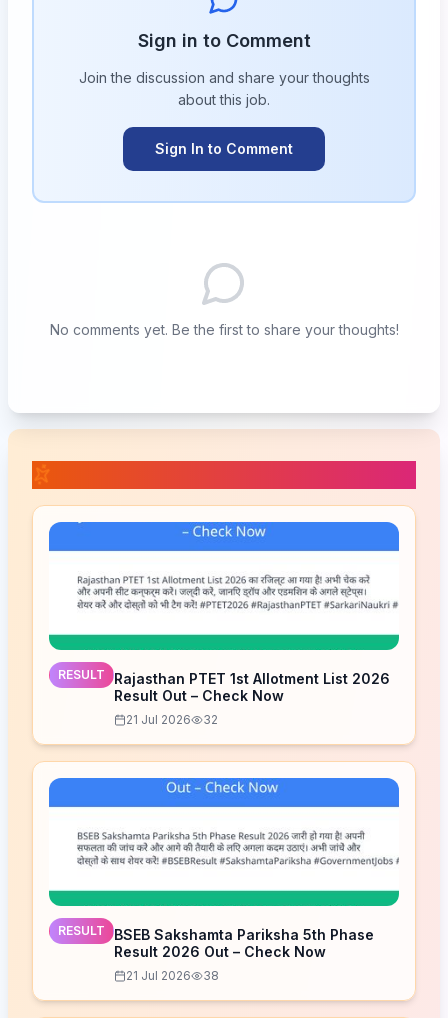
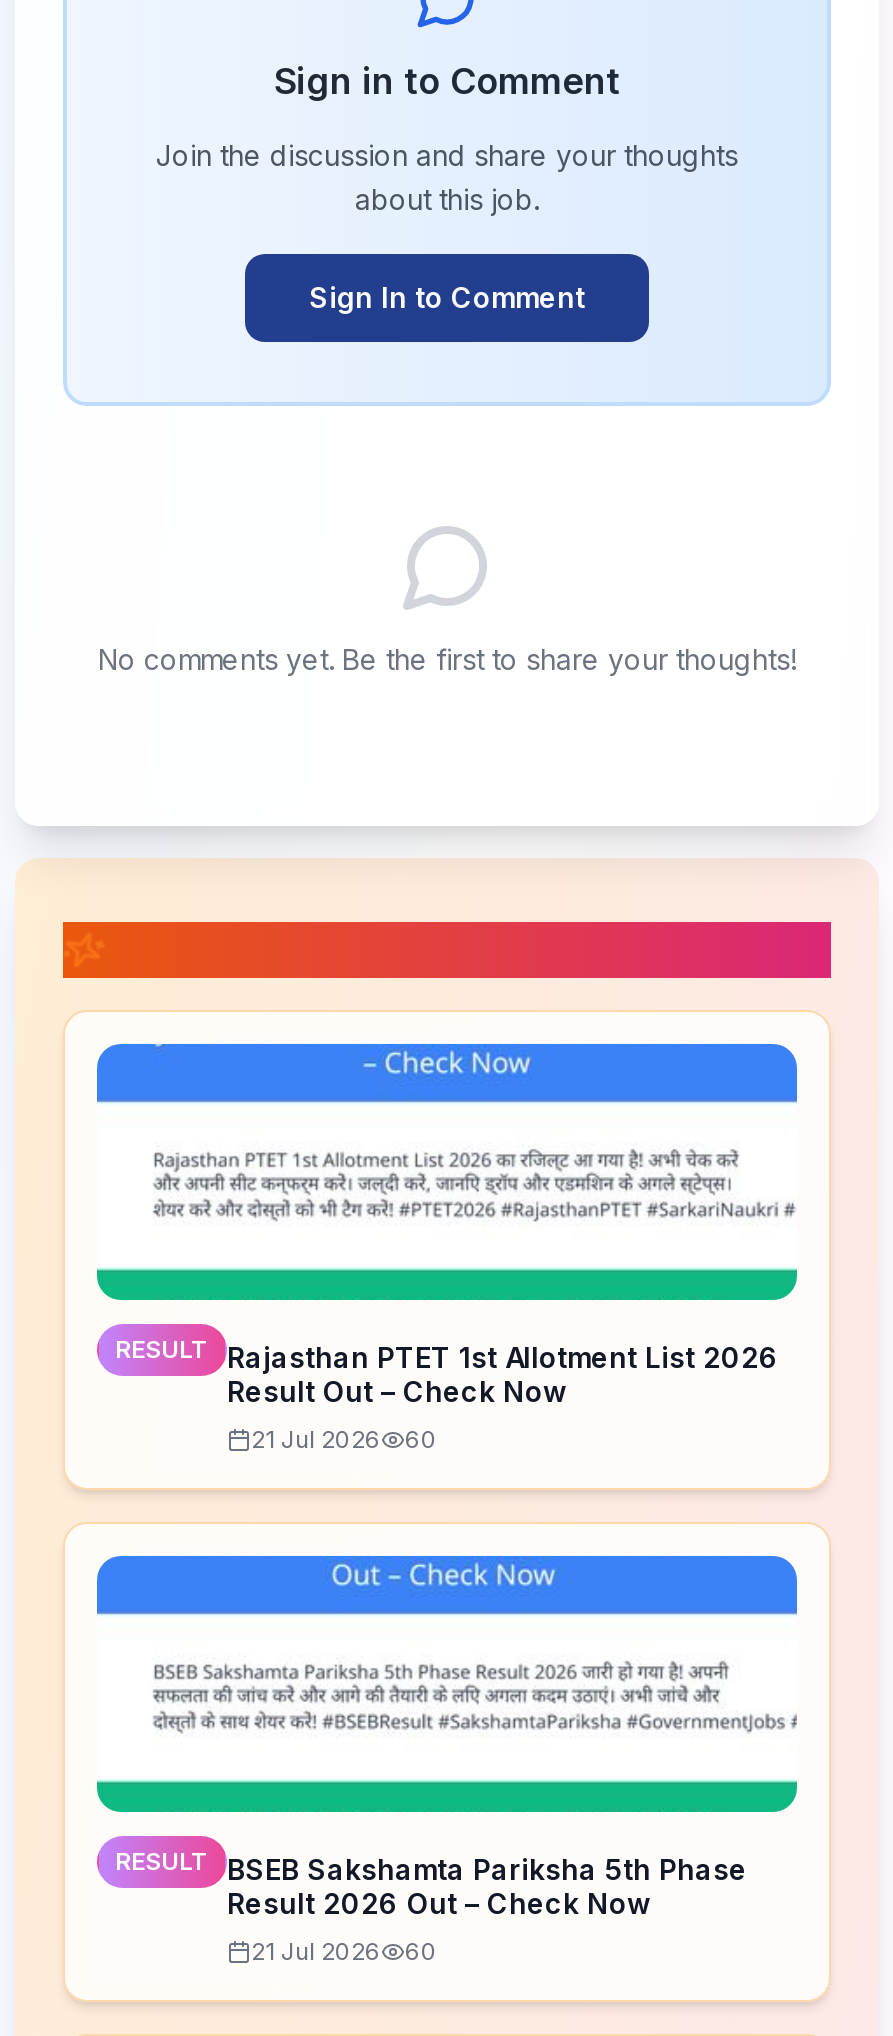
[126,712,218,727] 21 Jul 2026 32 -> [251,1424,437,1454] 21 Jul 2026 60
[126,968,219,983] 21 Jul 2026 38 -> [251,1936,437,1966] 21 Jul 2026 60

